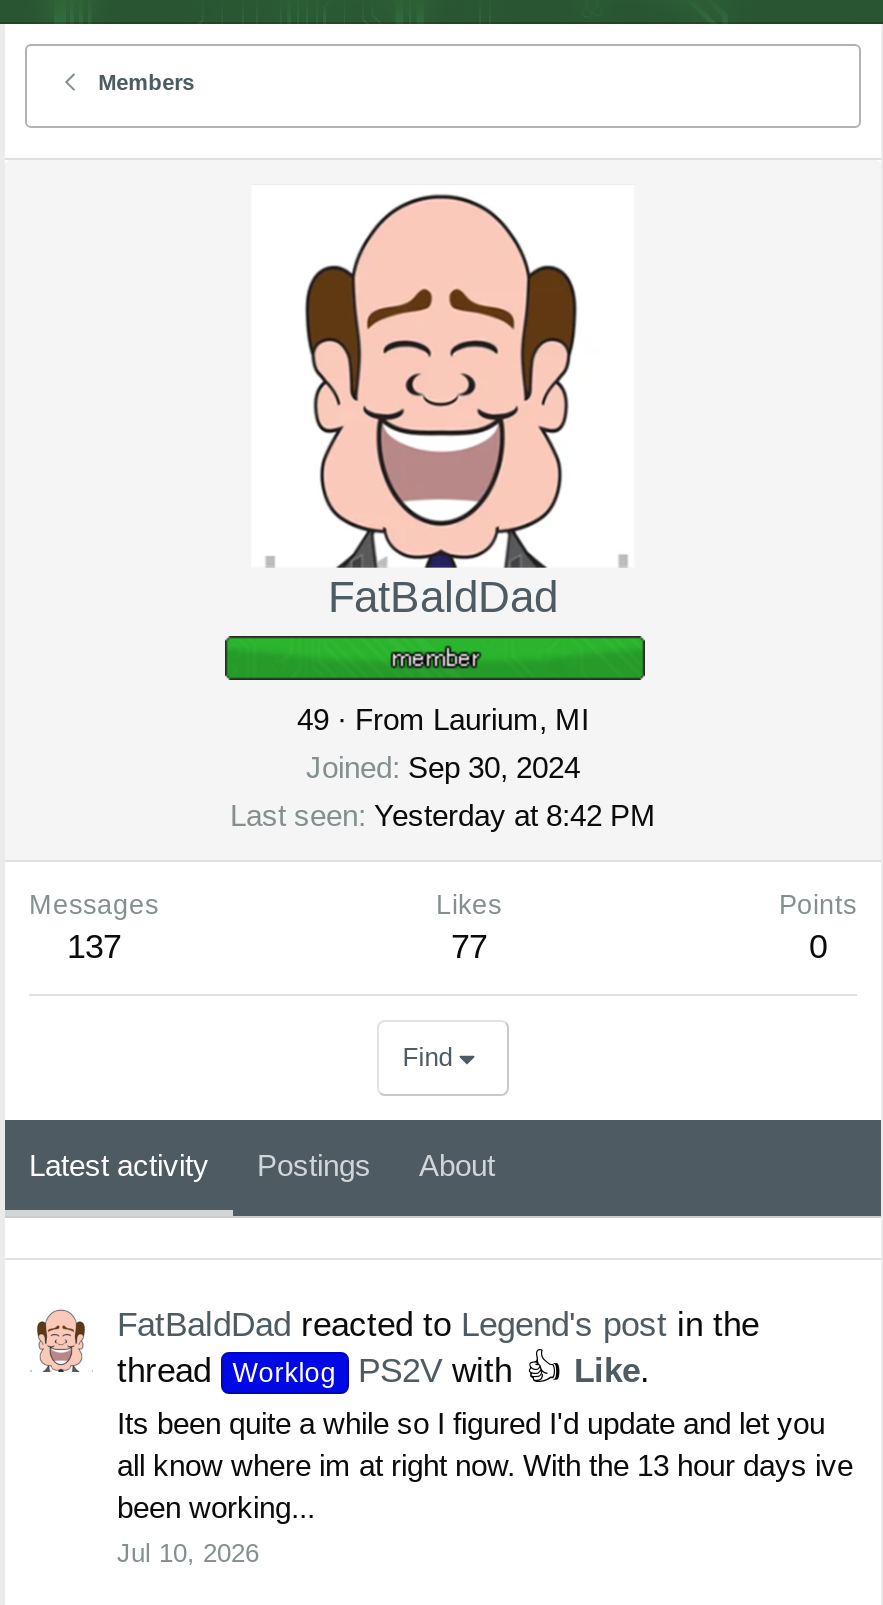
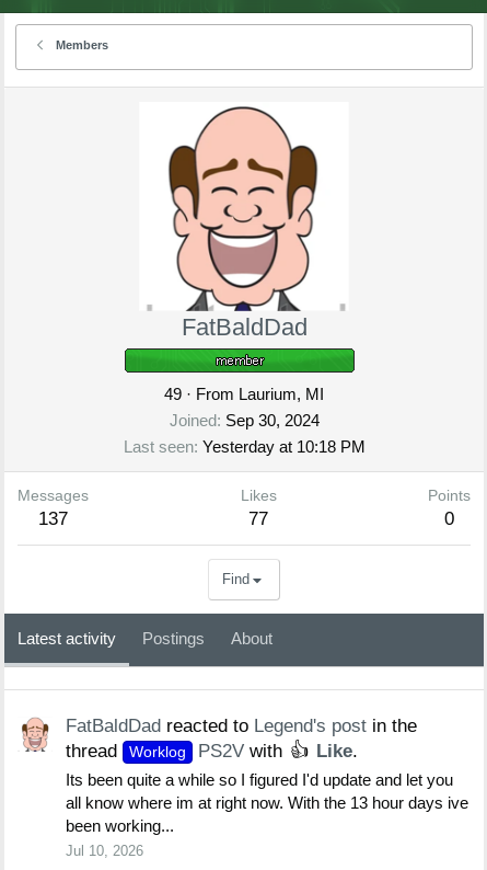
[230,798,656,832] Last seen Yesterday at 8:42 PM -> [123,437,365,456] Last seen Yesterday at 10:18 PM

